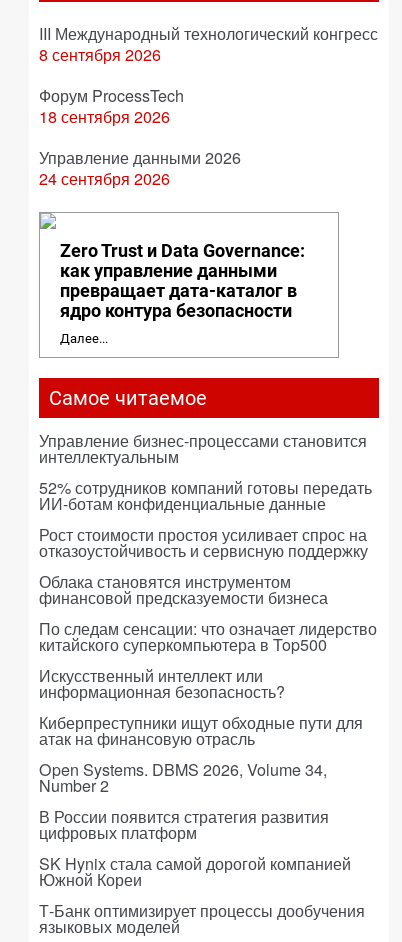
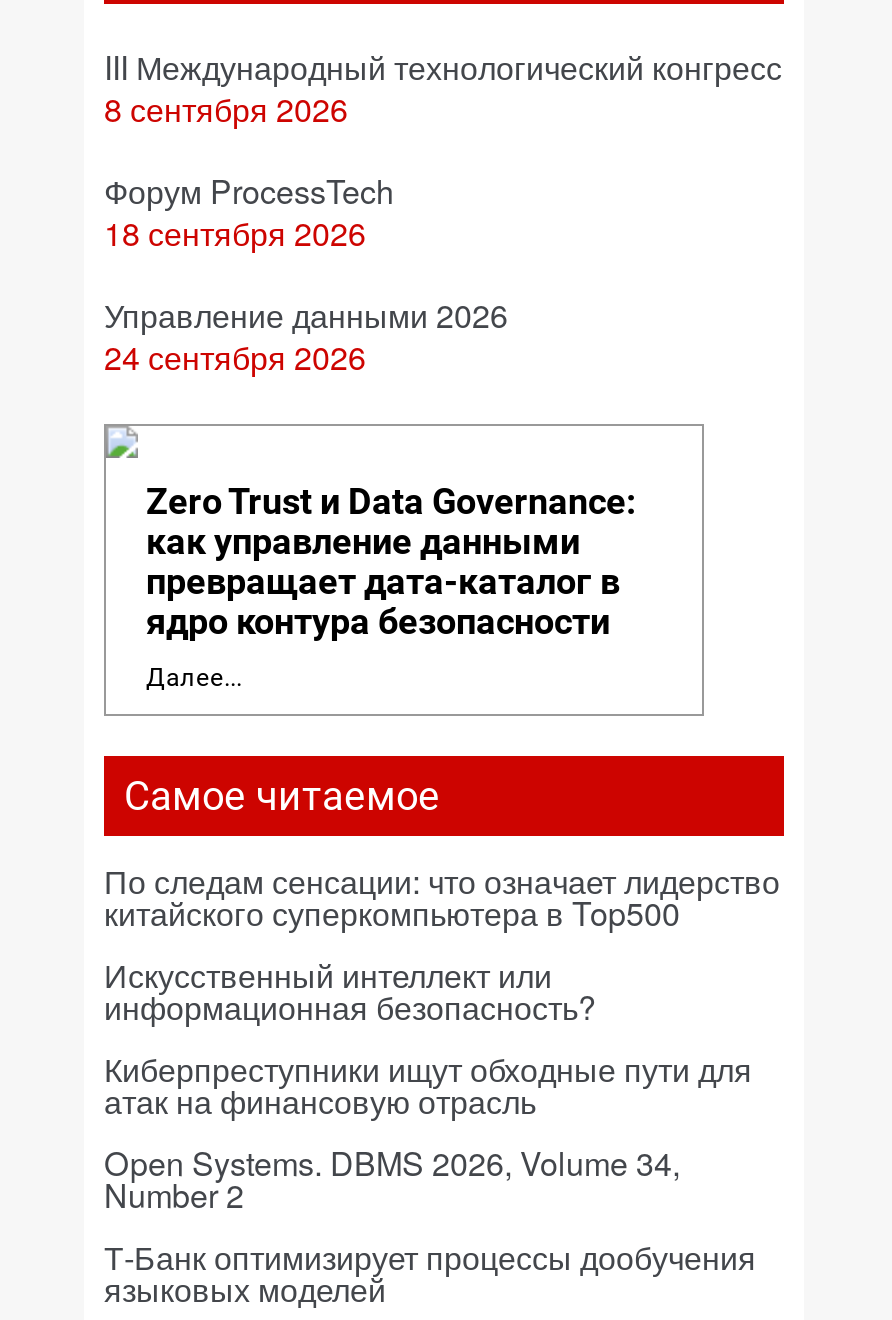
[39,428,372,608] Управление бизнес-процессами становится | интеллектуальным | 52% сотрудников компаний готовы передать | ИИ-ботам конфиденциальные данные | Рост стоимости простоя усиливает спрос на | отказоустойчивость и сервисную поддержку | Облака становятся инструментом | финансовой предсказуемости бизнеса -> none
[39,804,351,890] В России появится стратегия развития | цифровых платформ | SK Hynix стала самой дорогой компанией | Южной Кореи -> none

